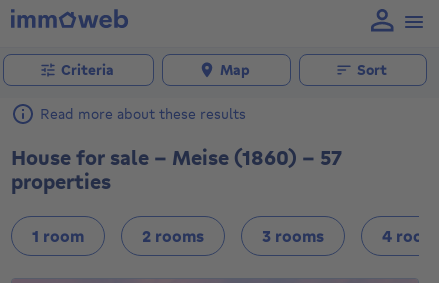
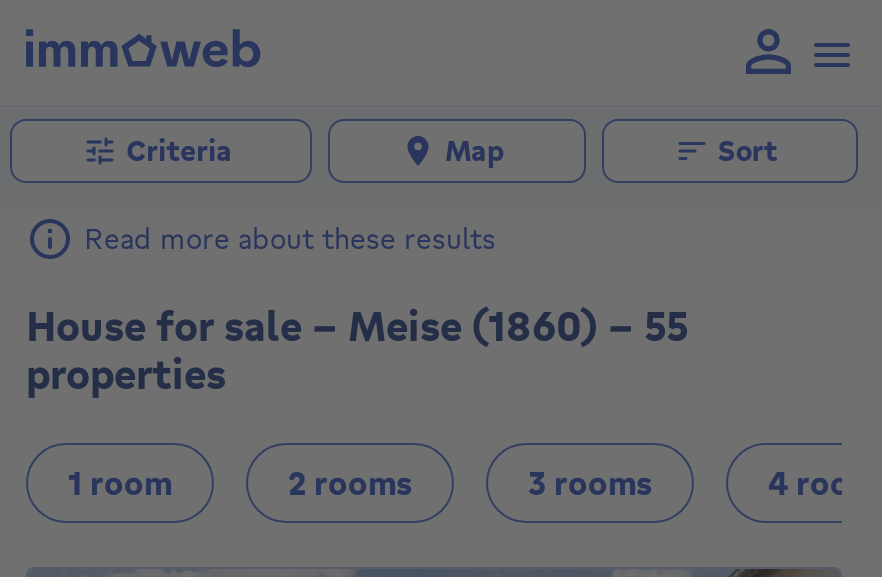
[11,144,342,171] House for sale - Meise (1860) - 57 -> [26,299,688,353] House for sale - Meise (1860) - 55

